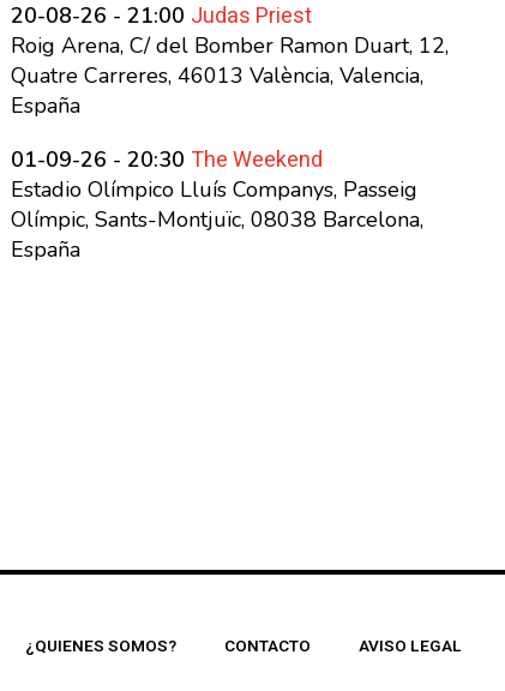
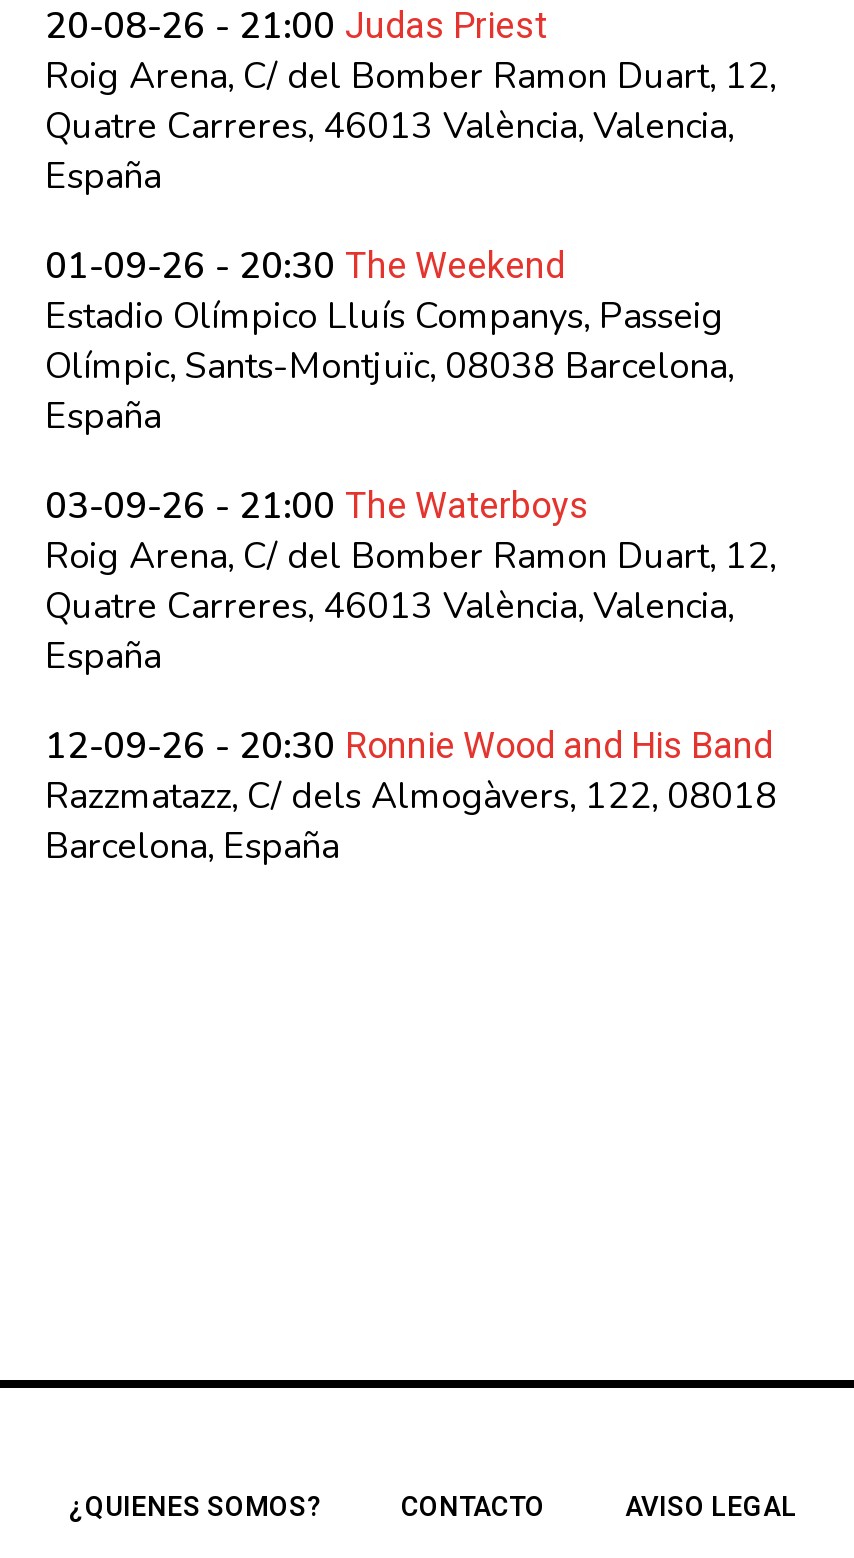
none -> [45,480,777,870] 03-09-26 - 21:00 The Waterboys | Roig Arena, C/ del Bomber Ramon Duart, 12, | Quatre Carreres, 46013 València, Valencia, | España | 12-09-26 - 20:30 Ronnie Wood and His Band | Razzmatazz, C/ dels Almogàvers, 122, 08018 | Barcelona, España

